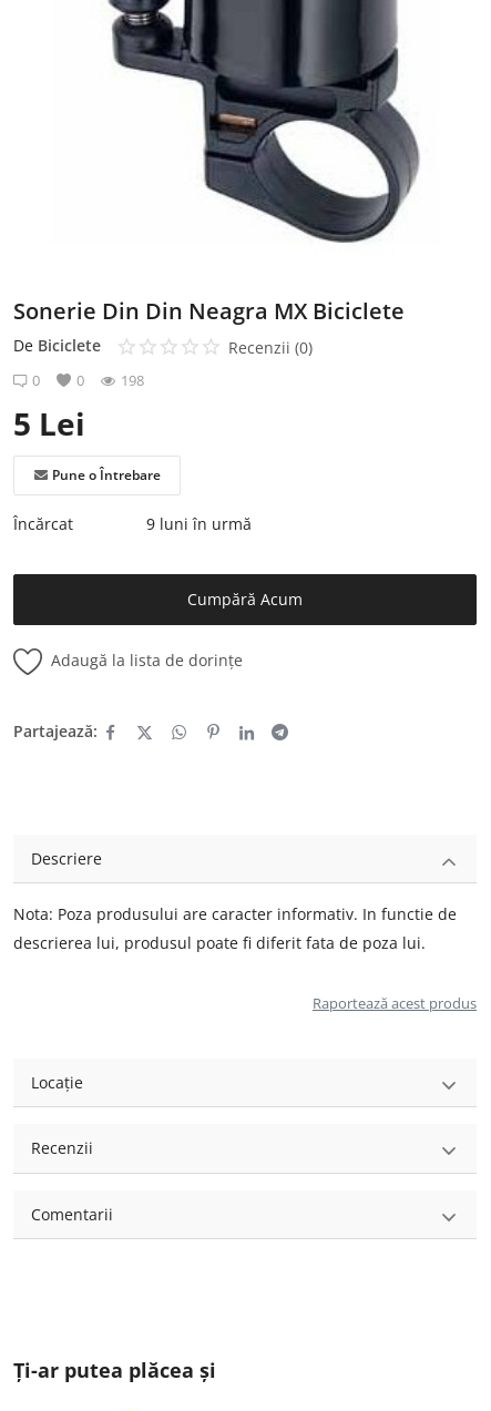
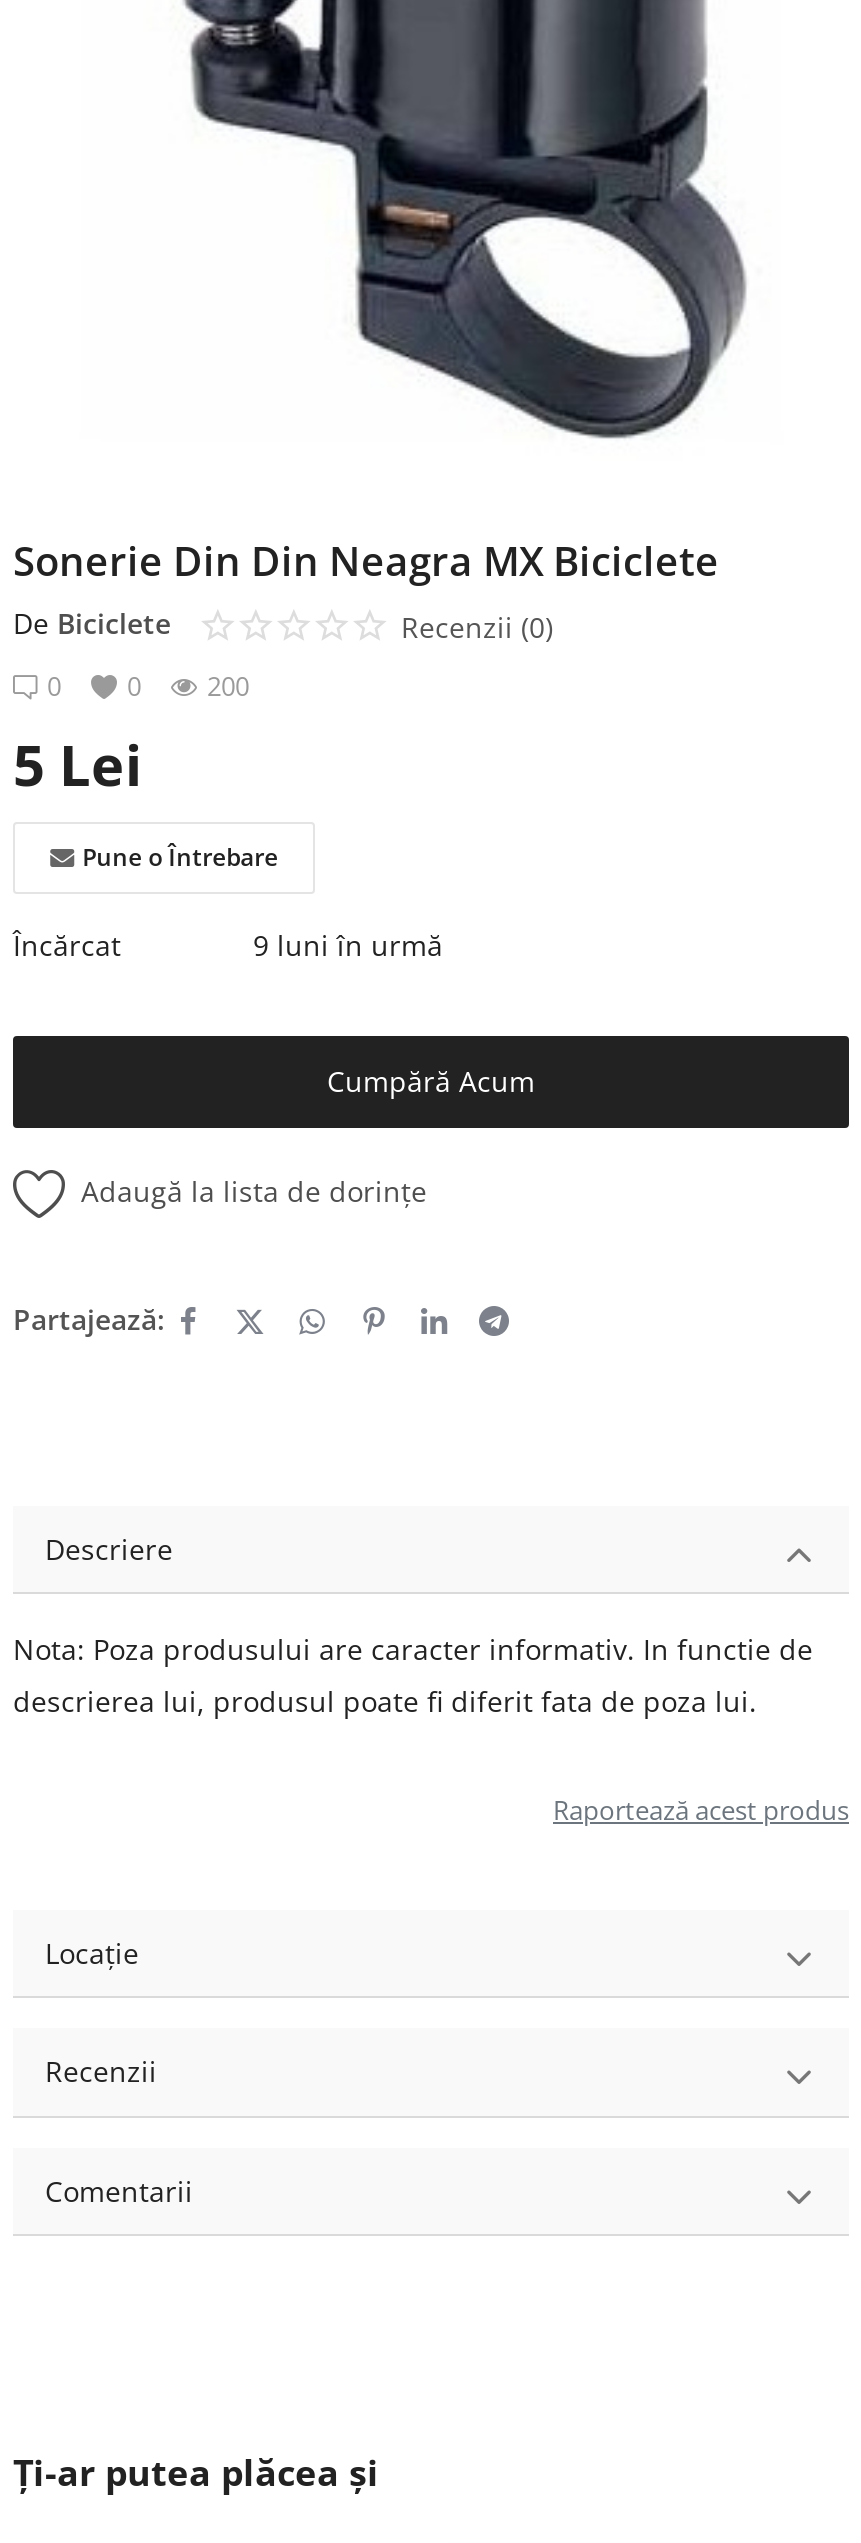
[32,370,144,390] 0 0 198 -> [47,667,249,703] 0 0 200

